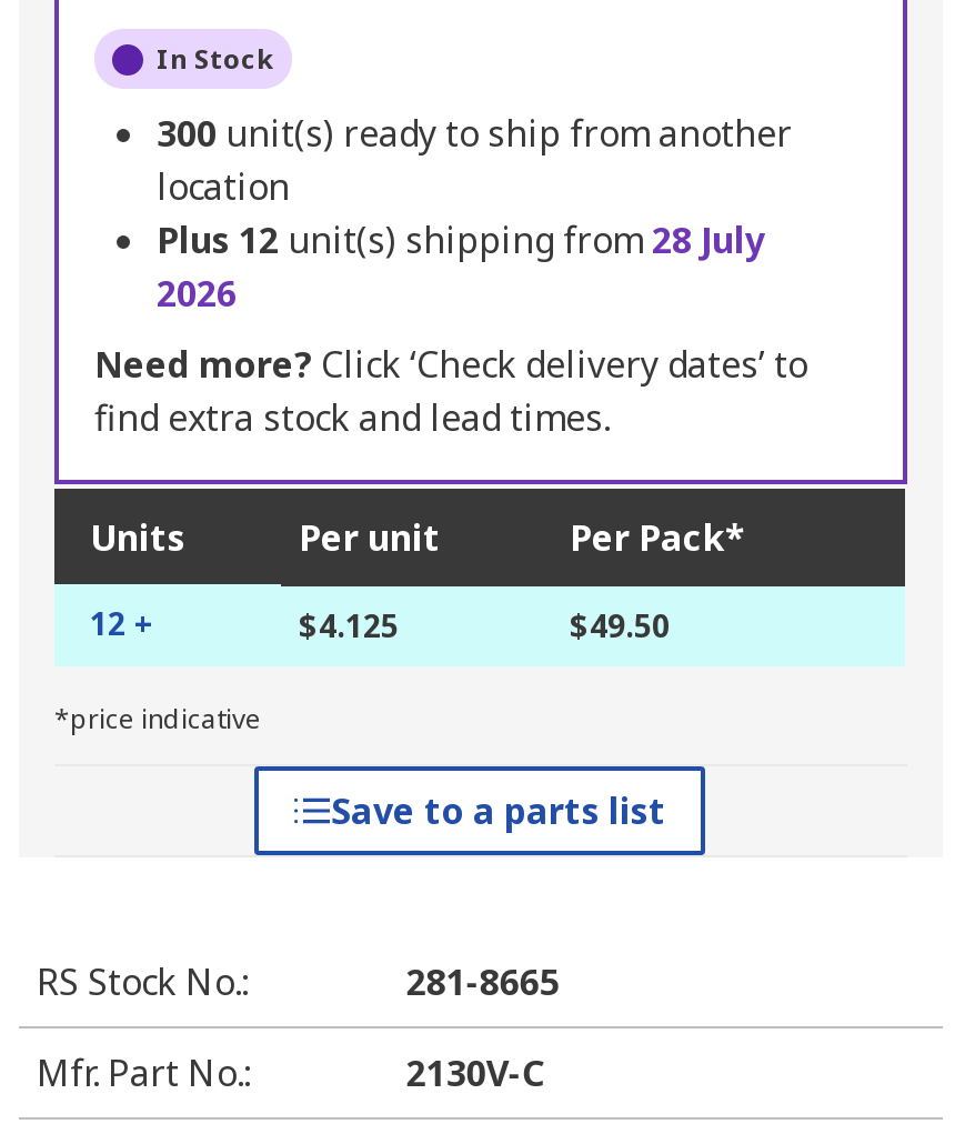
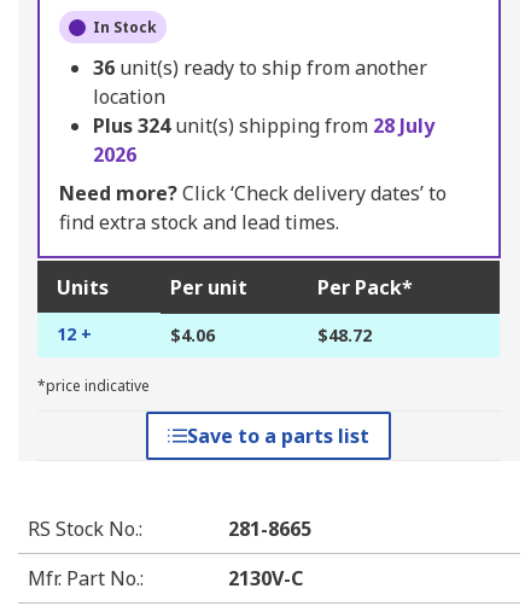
[157,110,792,159] 300 unit(s) ready to ship from another -> [93,55,427,81] 36 unit(s) ready to ship from another
[157,217,765,265] Plus 12 unit(s) shipping from 28 July -> [93,113,434,139] Plus 324 unit(s) shipping from 28 July
[299,605,399,648] $4.125 -> [170,324,215,347] $4.06
[570,605,670,648] $49.50 -> [317,324,372,347] $48.72

